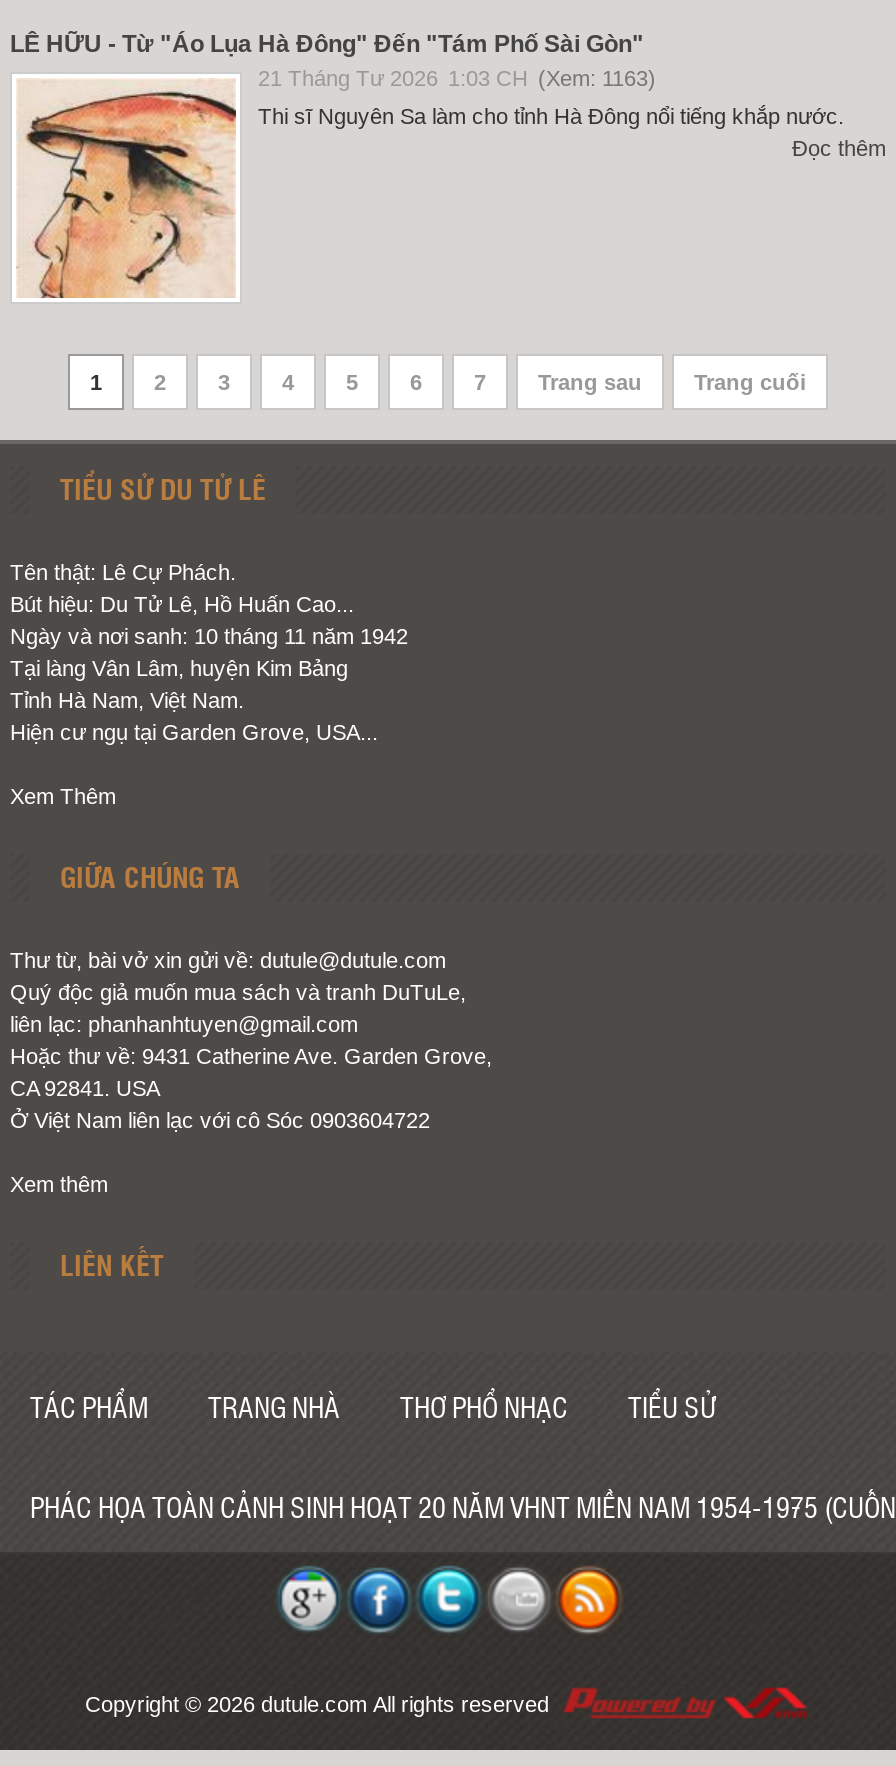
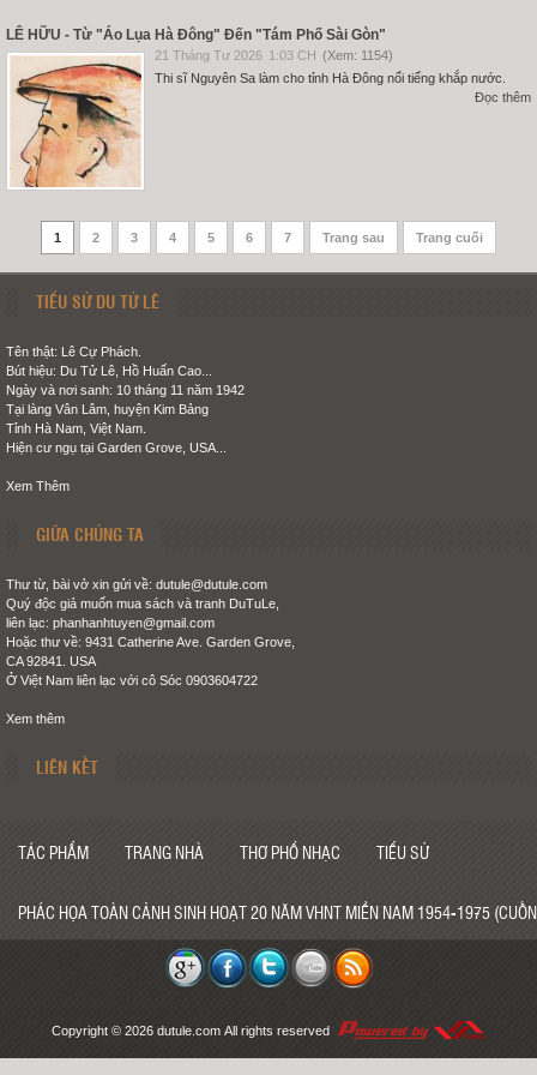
[258,66,656,90] 21 Tháng Tư 2026 1:03 CH (Xem: 1163) -> [155,48,393,62] 21 Tháng Tư 2026 1:03 CH (Xem: 1154)

